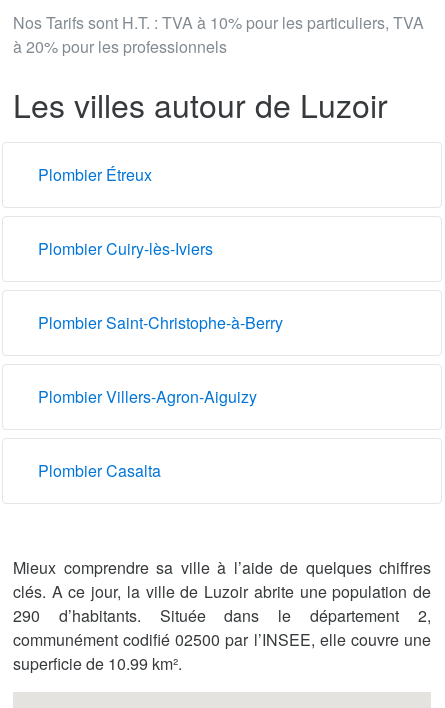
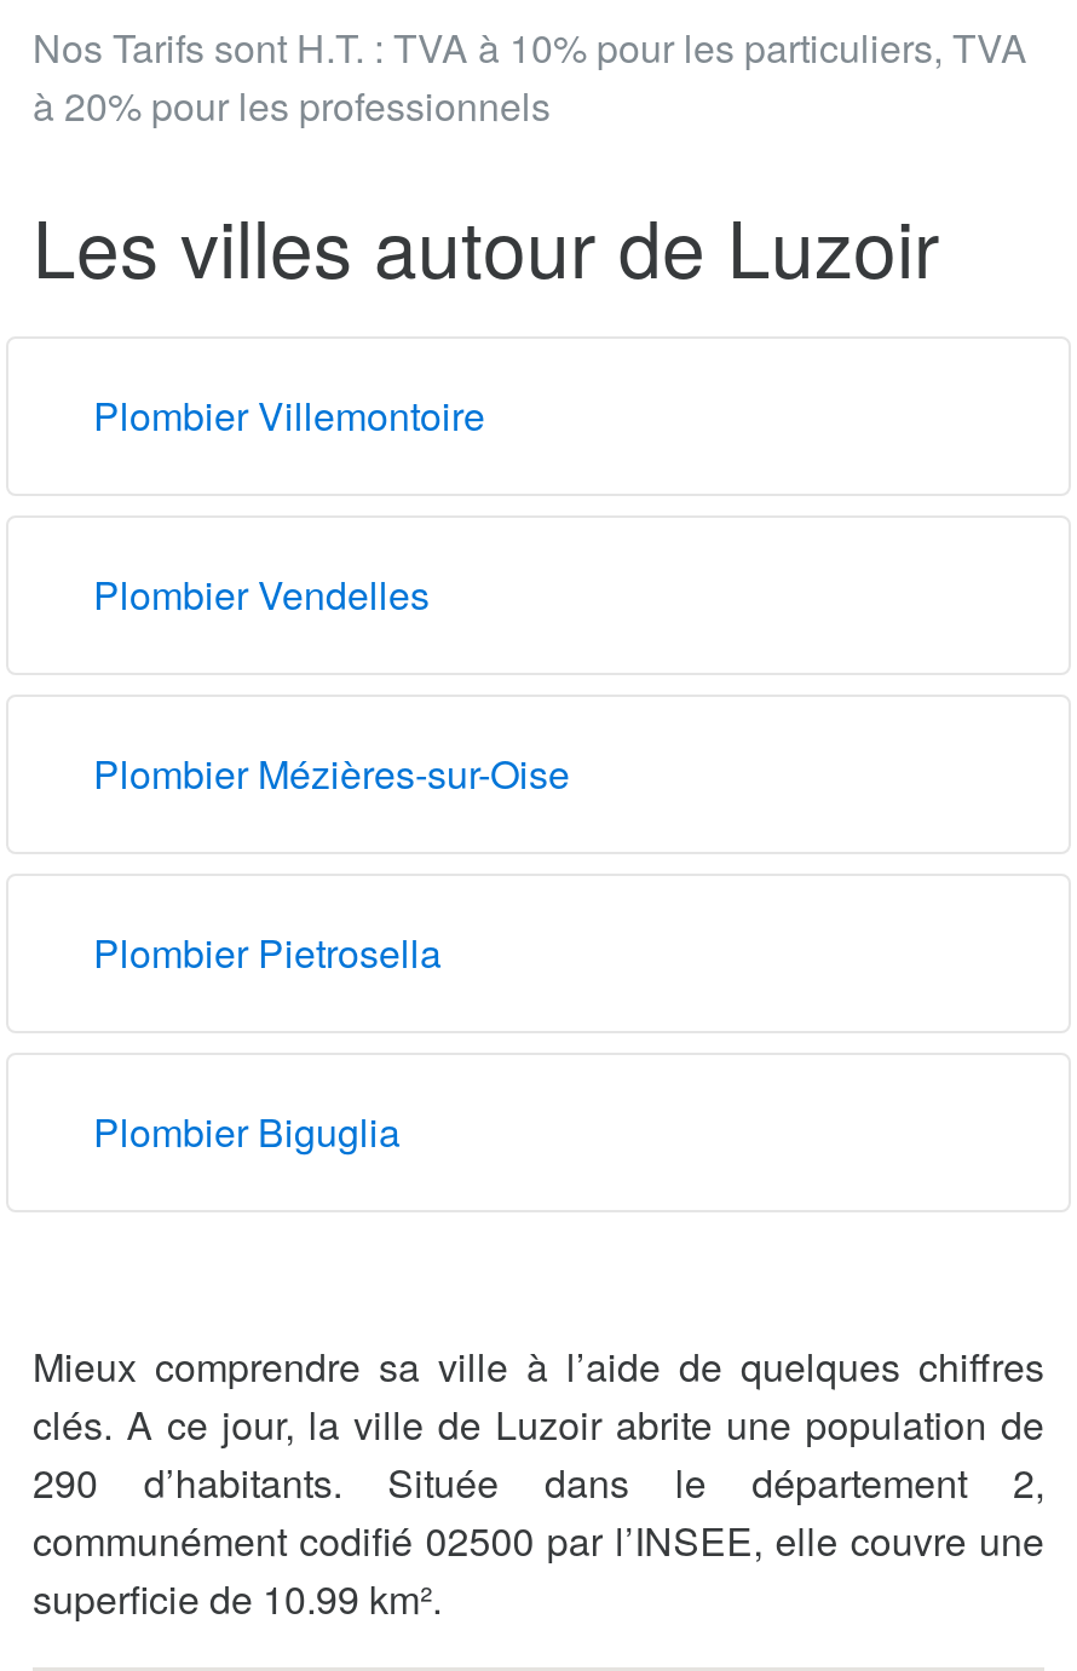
[38,163,152,186] Plombier Étreux -> [93,386,485,442] Plombier Villemontoire
[38,237,213,260] Plombier Cuiry-lès-Iviers -> [93,565,430,621] Plombier Vendelles
[38,311,283,334] Plombier Saint-Christophe-à-Berry -> [93,744,570,800] Plombier Mézières-sur-Oise
[38,385,257,408] Plombier Villers-Agron-Aiguizy -> [93,923,442,979] Plombier Pietrosella
[38,459,161,482] Plombier Casalta -> [93,1103,401,1158] Plombier Biguglia

